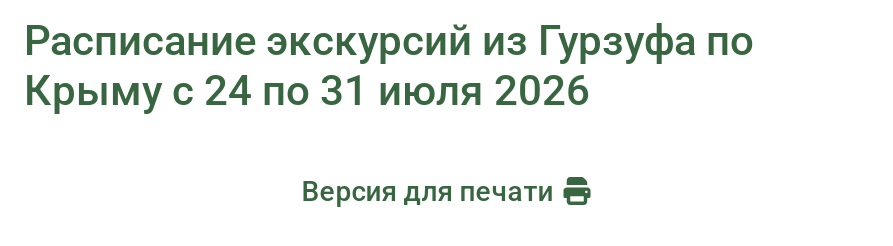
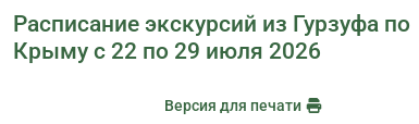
[24,65,590,115] Крыму c 24 по 31 июля 2026 -> [13,37,321,64] Крыму c 22 по 29 июля 2026

